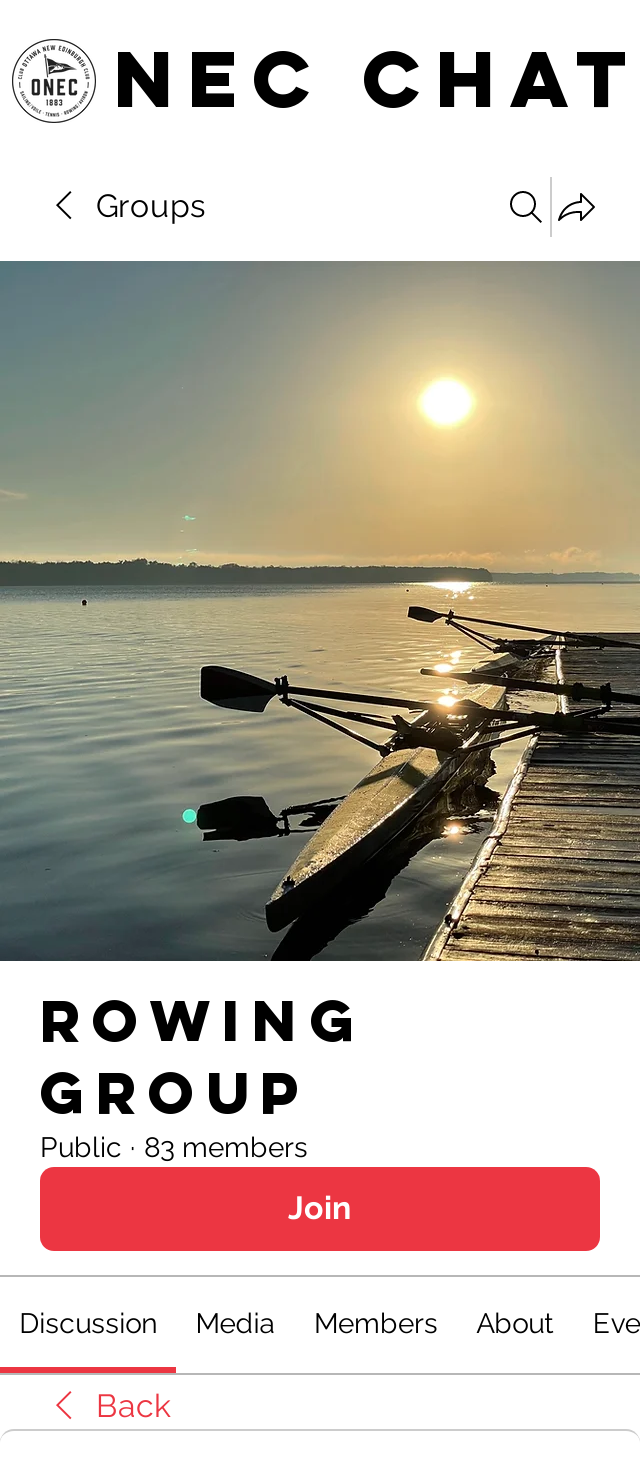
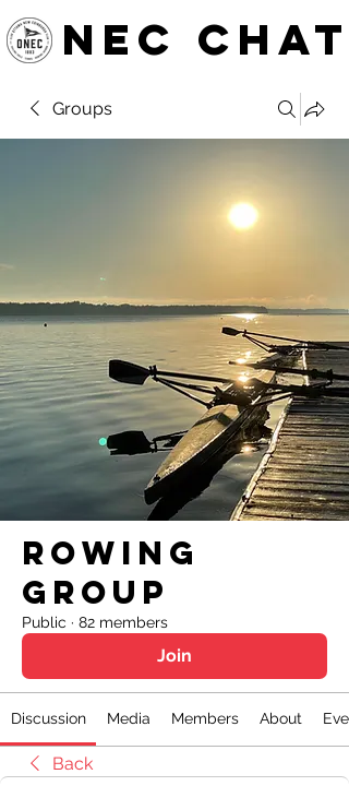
[40,1131,308,1163] Public · 83 members -> [22,614,168,631] Public · 82 members

